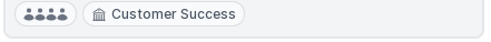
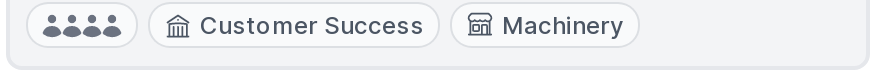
none -> [502,10,624,40] Machinery

